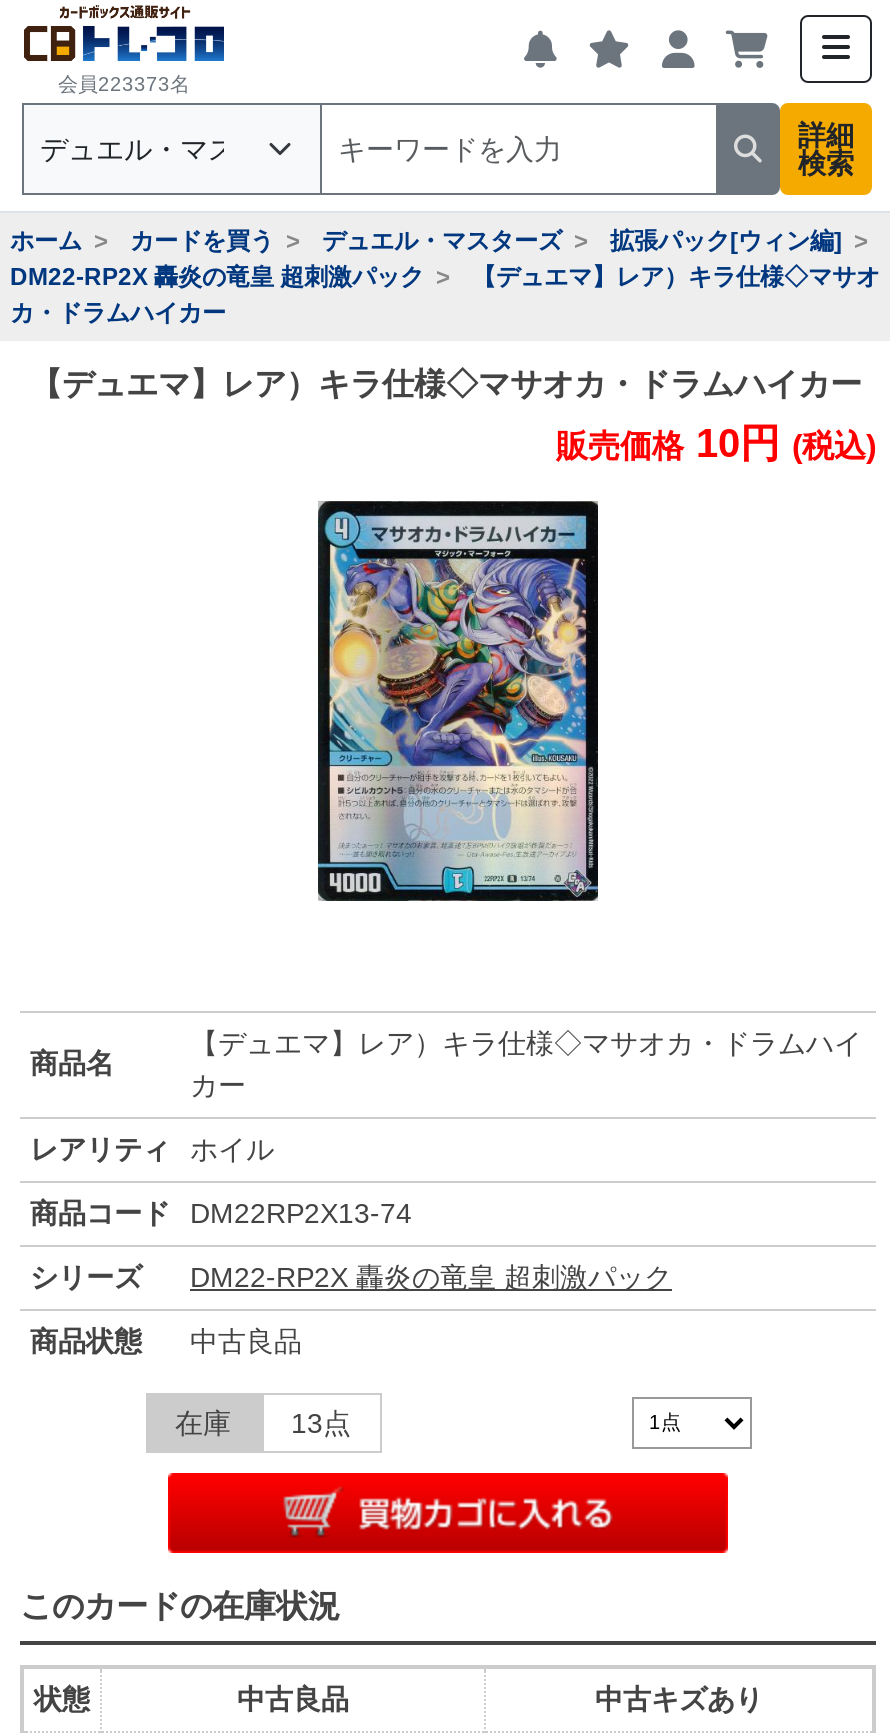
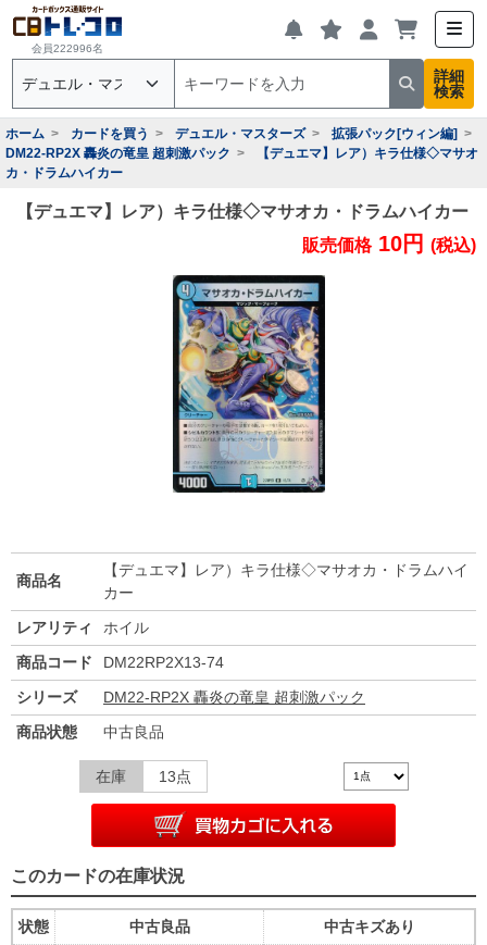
[58,73,190,95] 会員223373名 -> [32,43,103,55] 会員222996名

